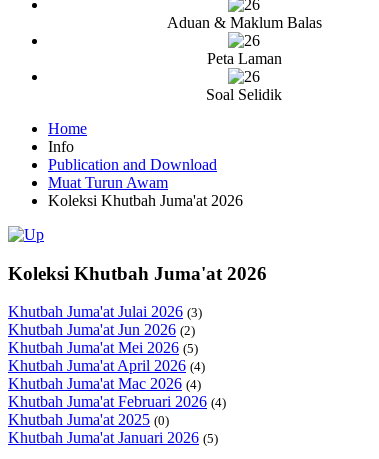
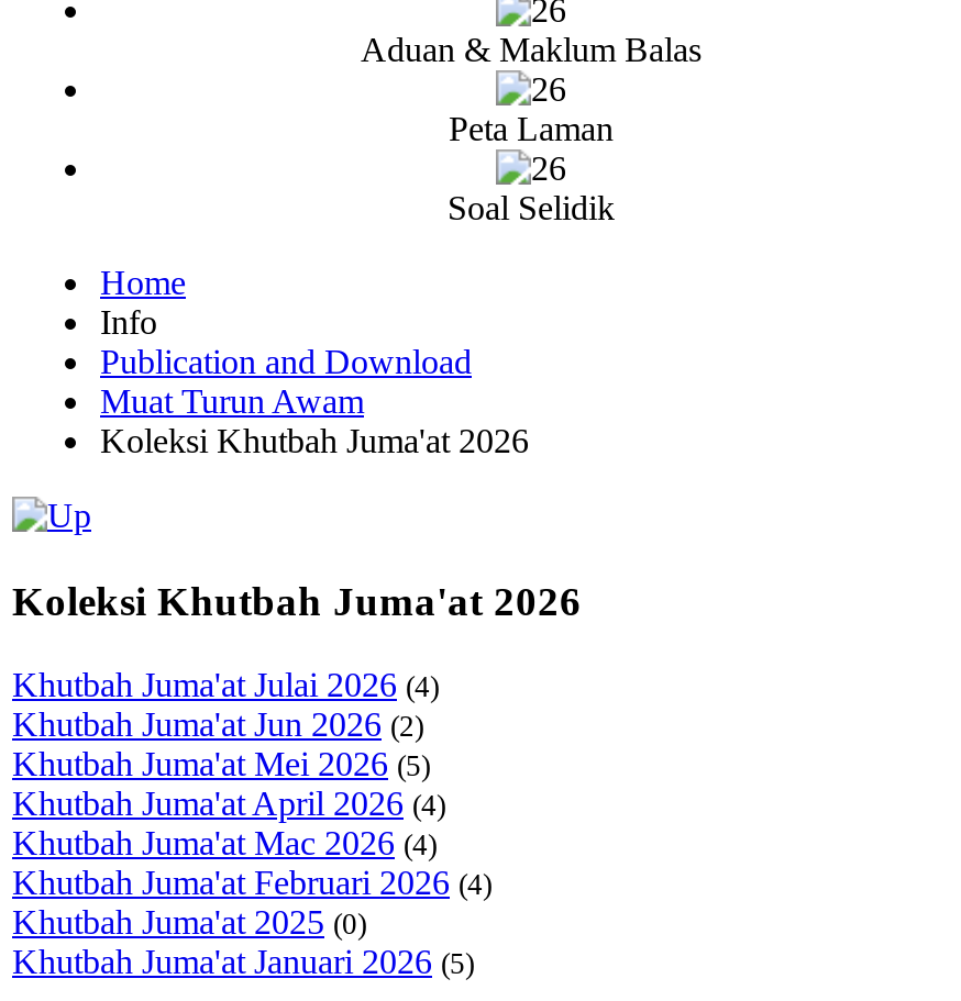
[8,303,202,320] Khutbah Juma'at Julai 2026 (3) -> [12,667,439,704] Khutbah Juma'at Julai 2026 (4)

